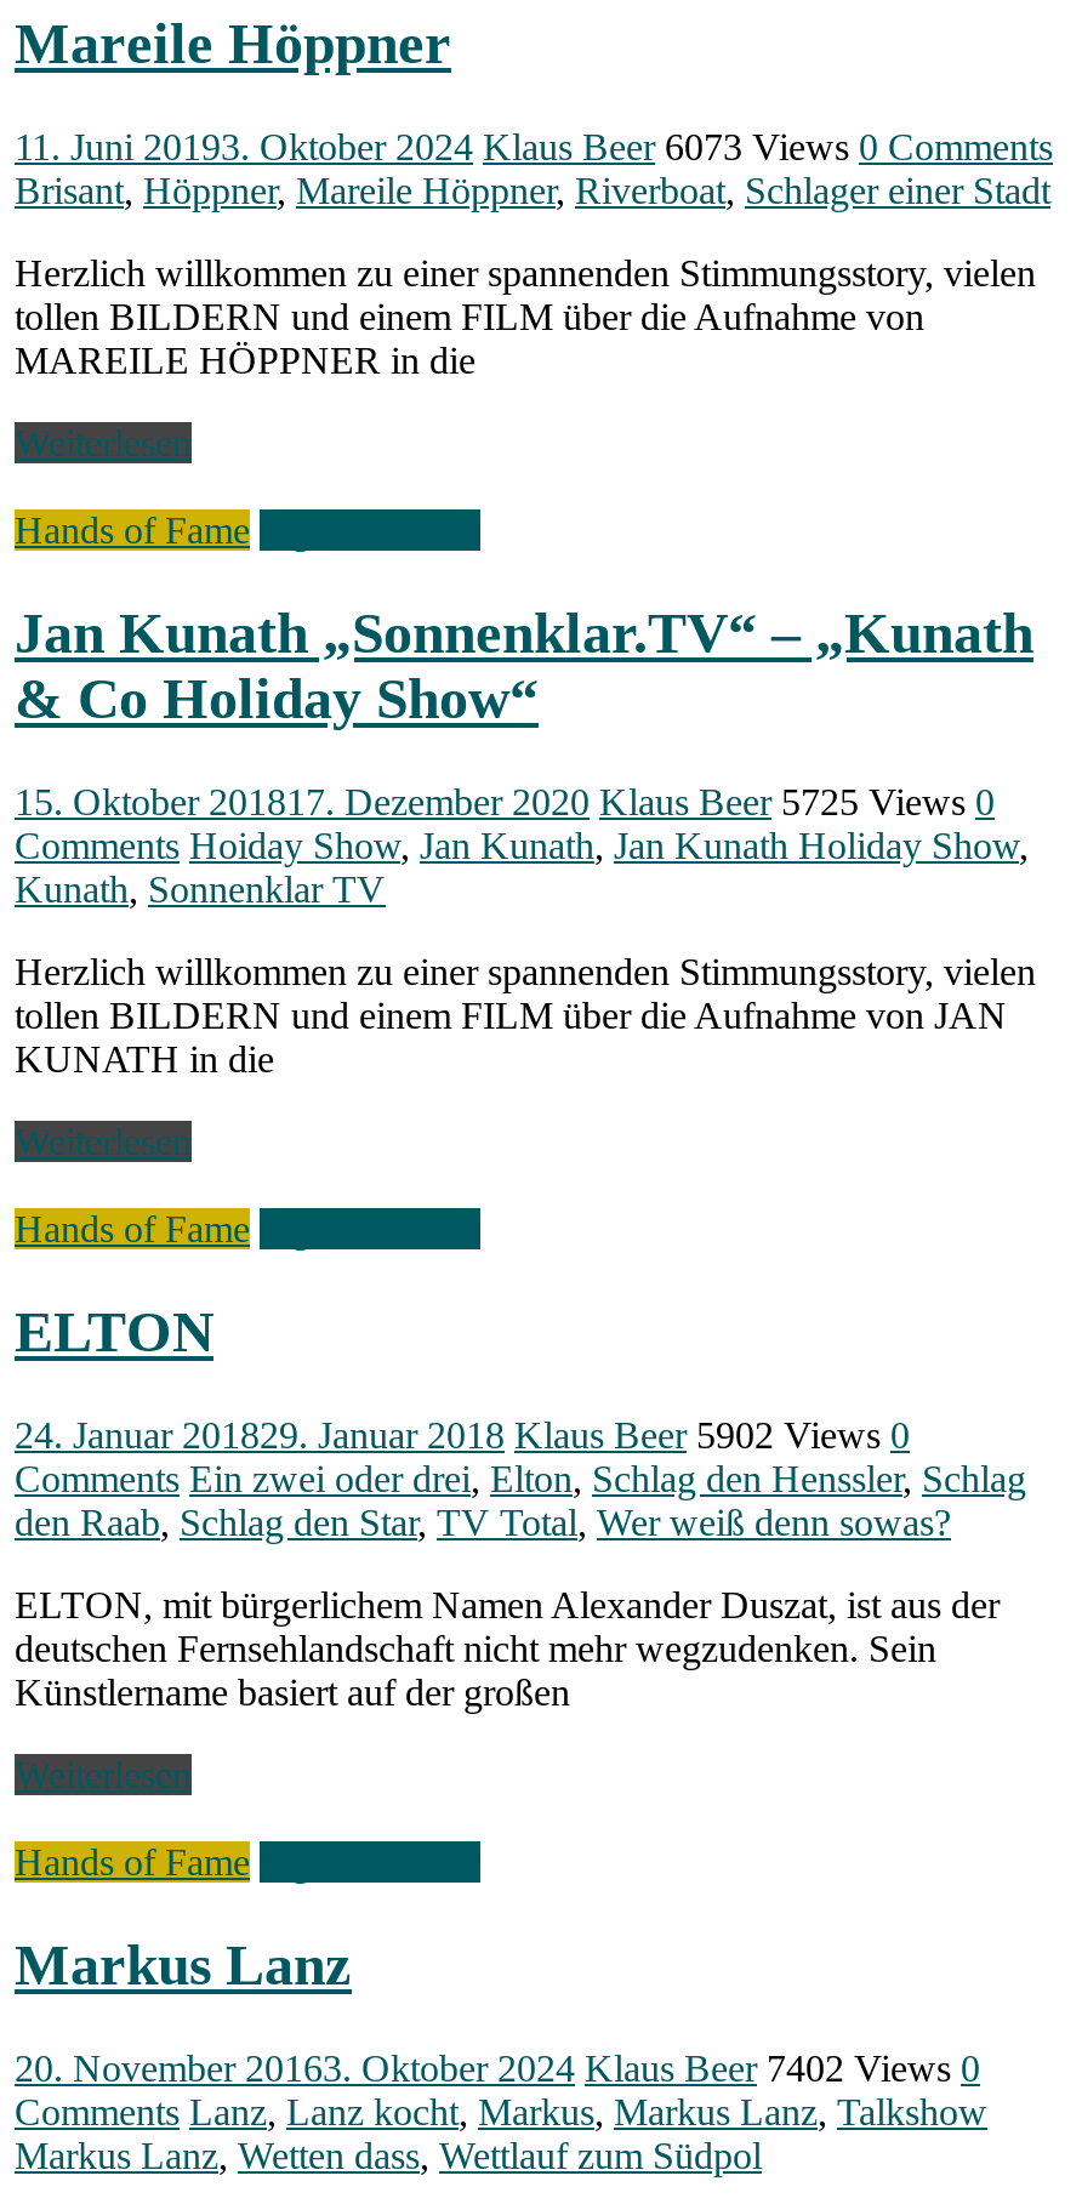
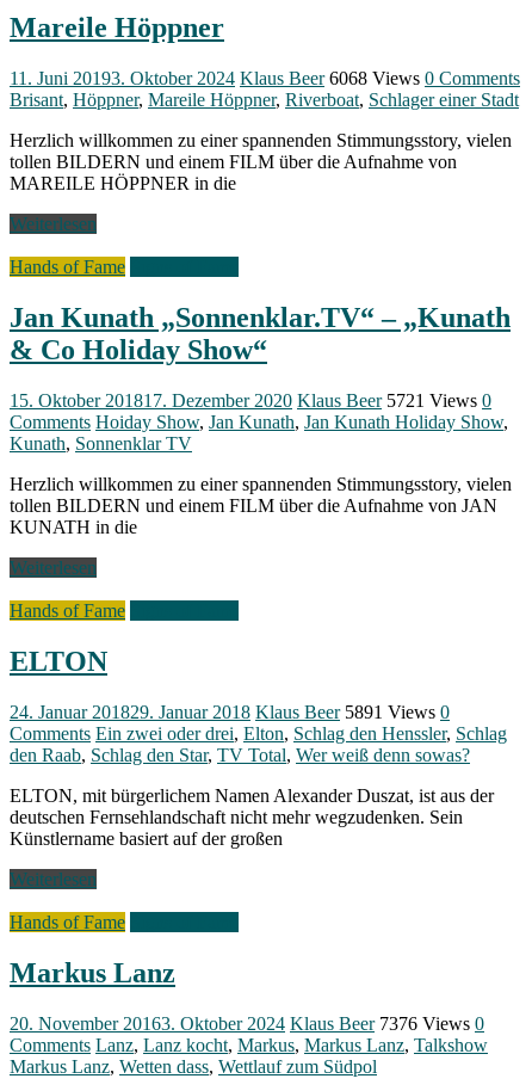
[15,127,1053,168] 11. Juni 20193. Oktober 2024 Klaus Beer 6073 Views 0 Comments -> [10,69,520,89] 11. Juni 20193. Oktober 2024 Klaus Beer 6068 Views 0 Comments
[15,782,995,823] 15. Oktober 201817. Dezember 2020 Klaus Beer 5725 Views 0 -> [10,391,491,411] 15. Oktober 201817. Dezember 2020 Klaus Beer 5721 Views 0
[15,1414,910,1456] 24. Januar 201829. Januar 2018 Klaus Beer 5902 Views 0 -> [10,702,450,722] 24. Januar 201829. Januar 2018 Klaus Beer 5891 Views 0
[15,2047,980,2088] 20. November 20163. Oktober 2024 Klaus Beer 7402 Views 0 -> [10,1013,484,1033] 20. November 20163. Oktober 2024 Klaus Beer 7376 Views 0

